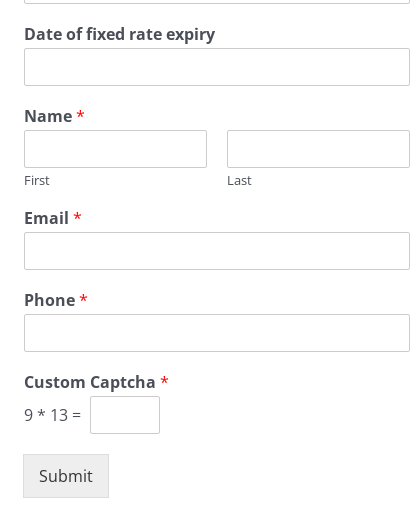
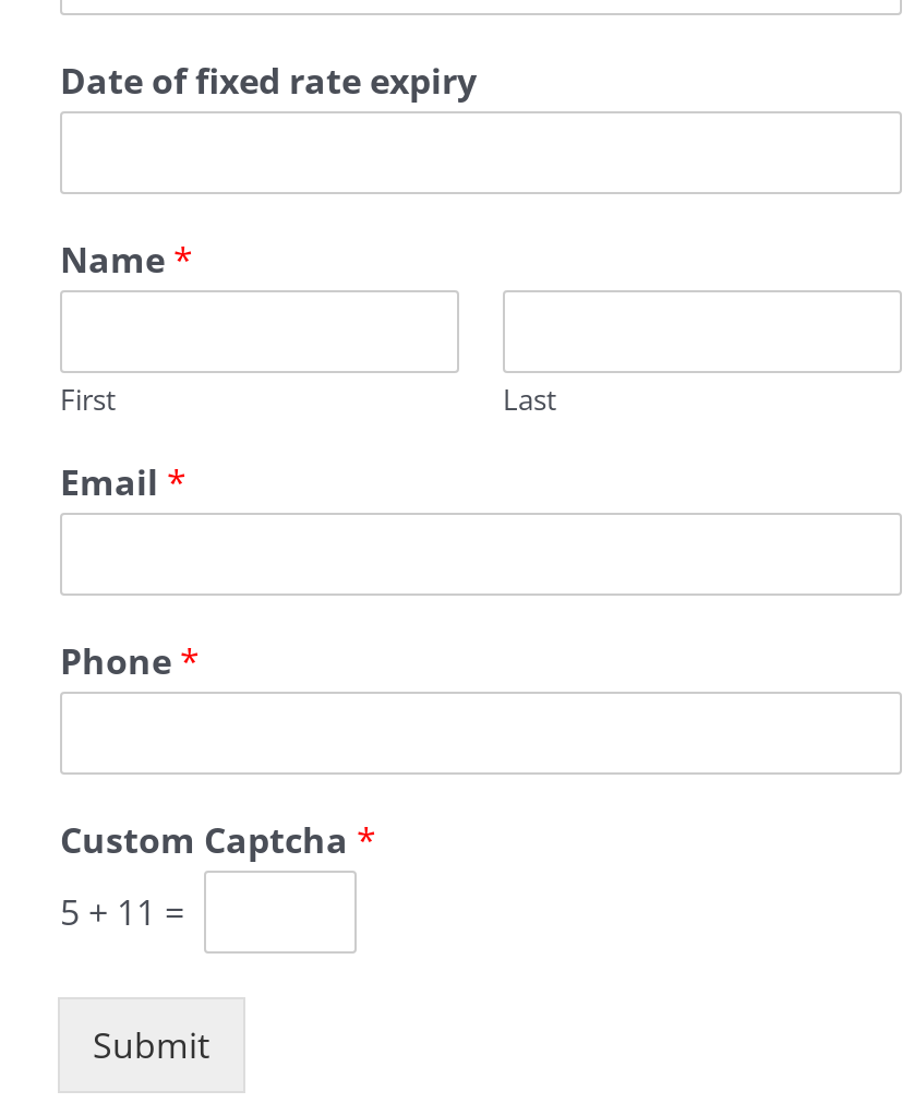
[24,404,81,426] 9 * 13 = -> [60,888,184,936] 5 + 11 =

